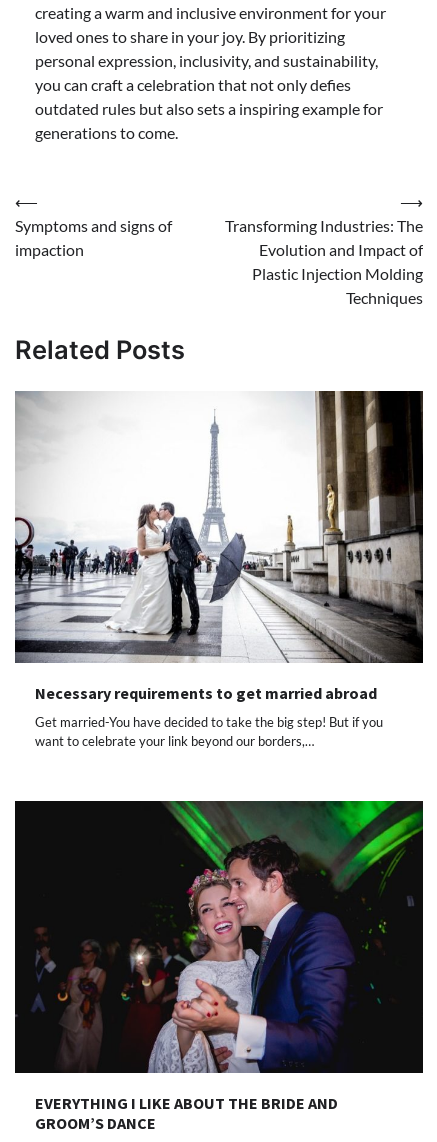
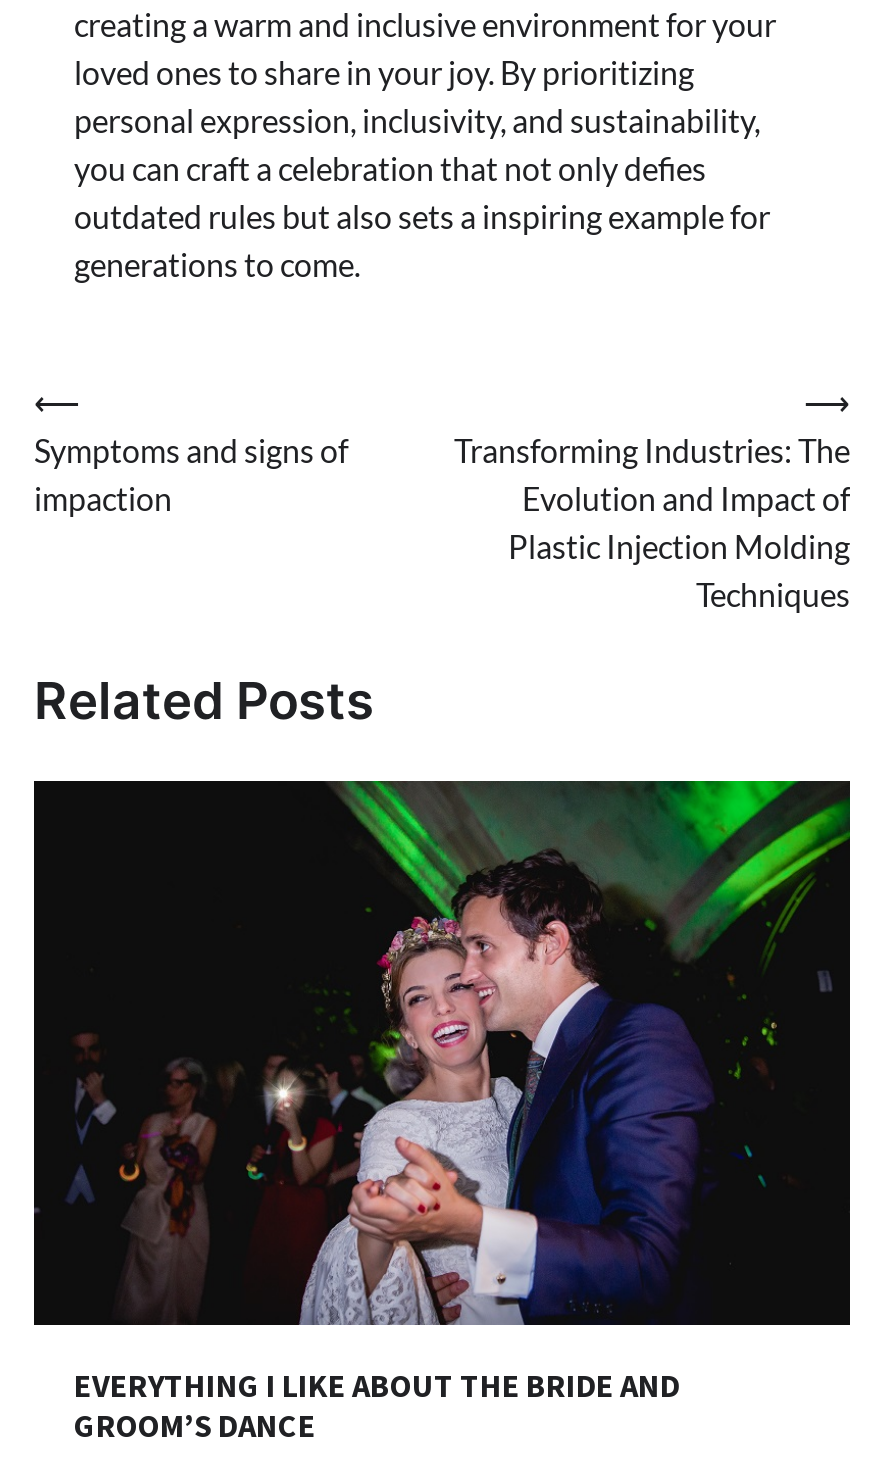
[14,390,423,749] [image] | Necessary requirements to get married abroad | Get married-You have decided to take the big step! But if you | want to celebrate your link beyond our borders,… -> none

